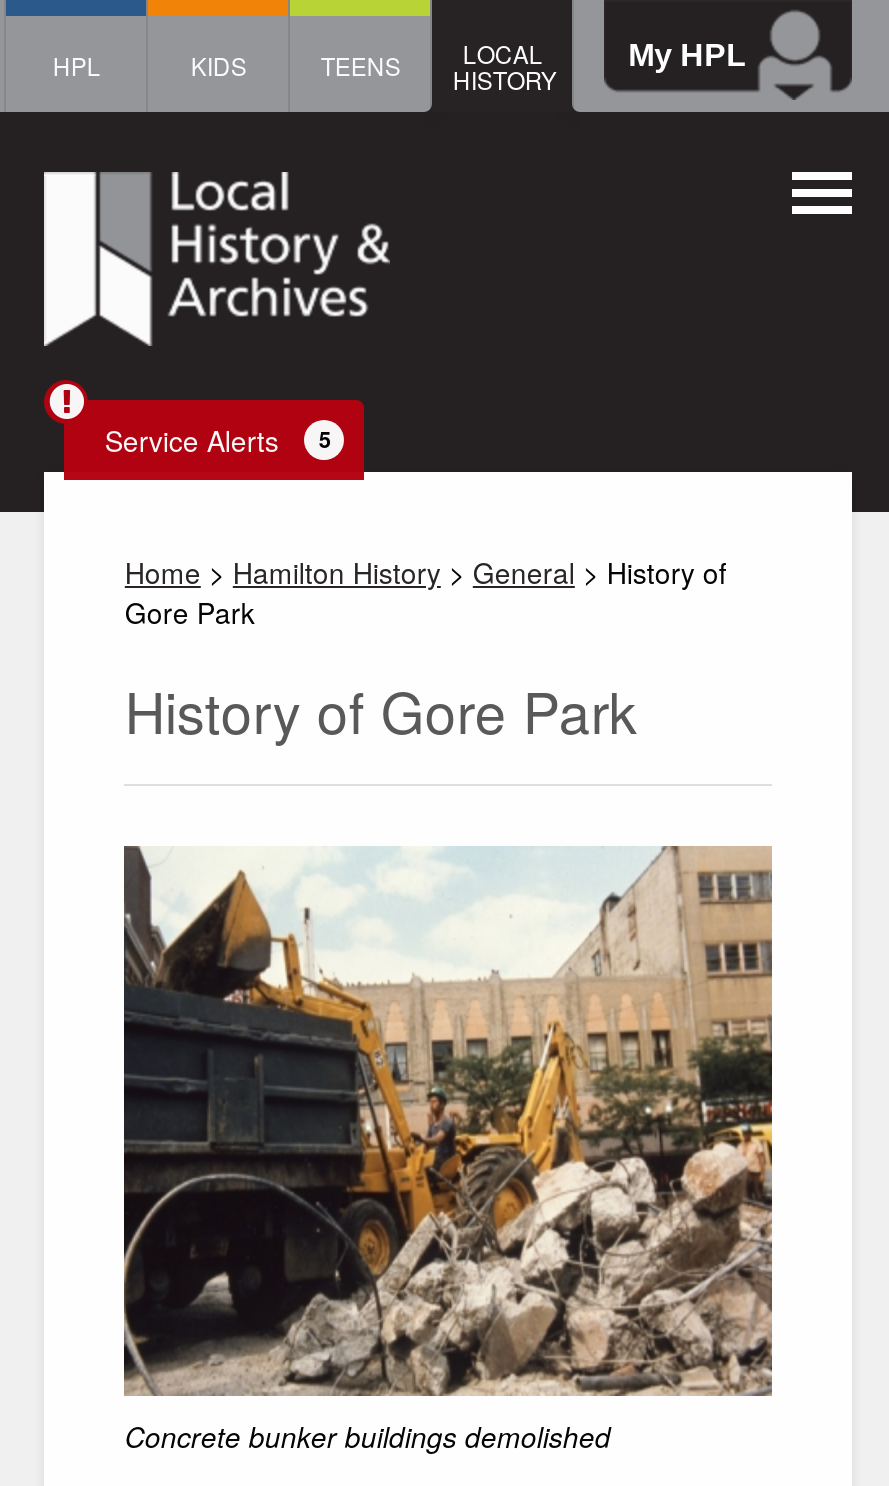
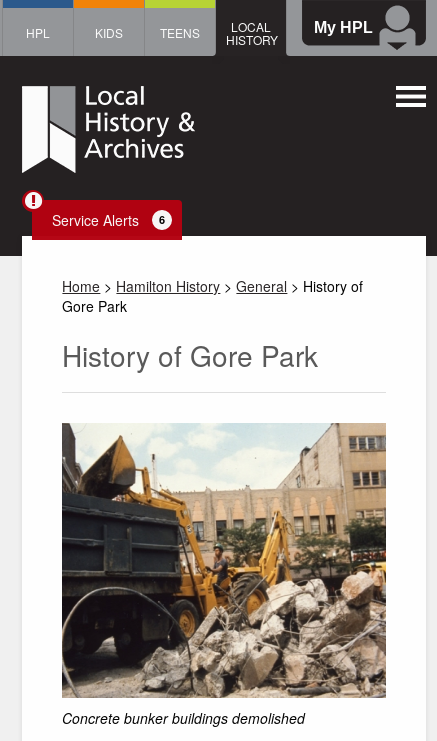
[105,420,331,460] Service Alerts 5 -> [52,210,165,230] Service Alerts 6

